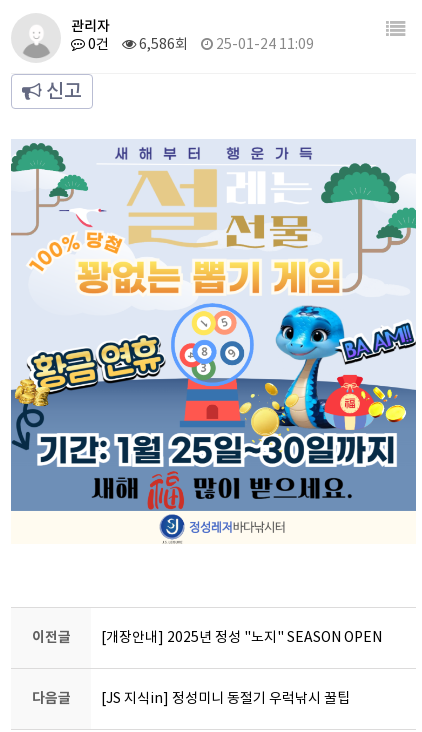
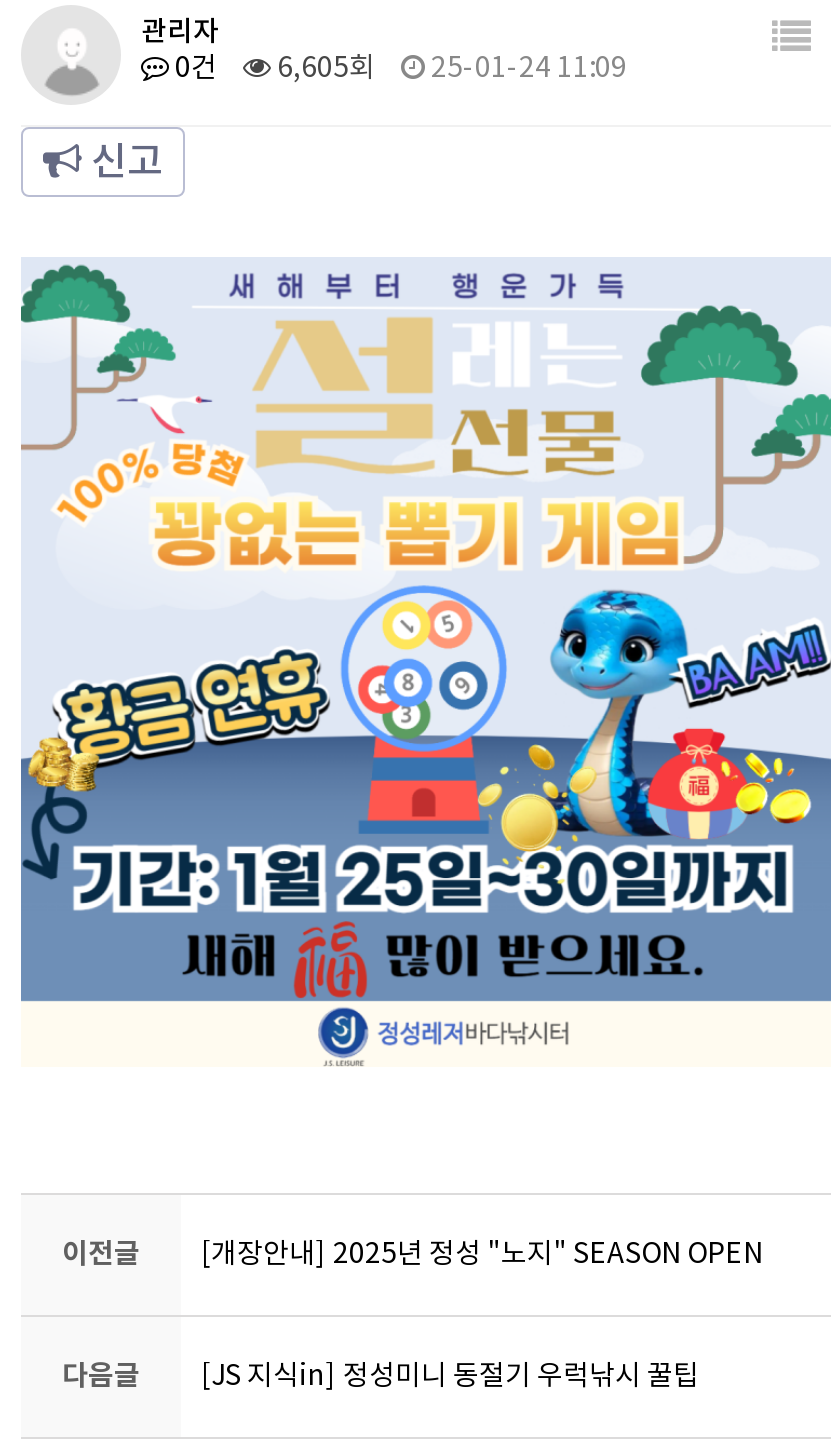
[85,37,314,53] 0건 6,586회 25-01-24 11:09 -> [169,53,627,85] 0건 6,605회 25-01-24 11:09

